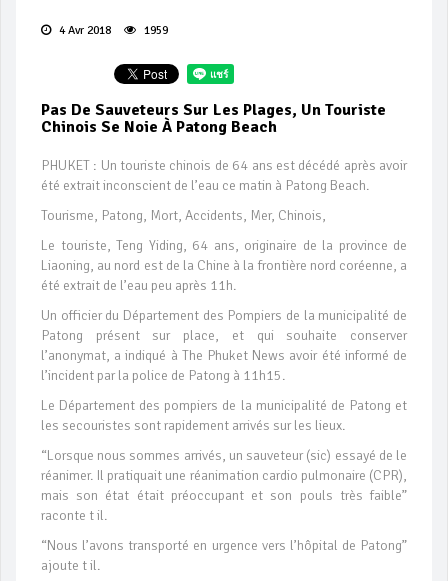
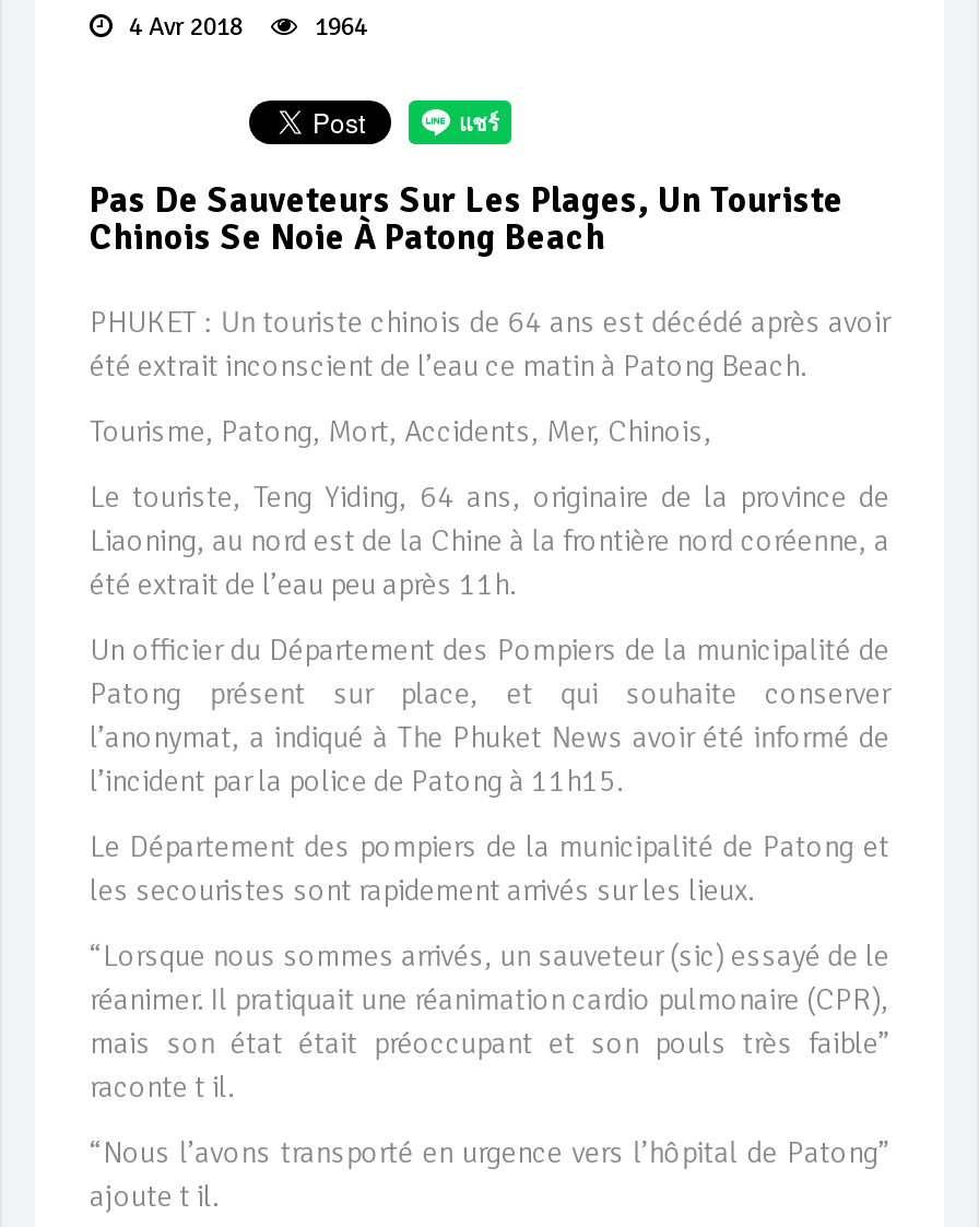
[56,23,168,38] 4 Avr 2018 1959 -> [122,10,367,43] 4 Avr 2018 1964

